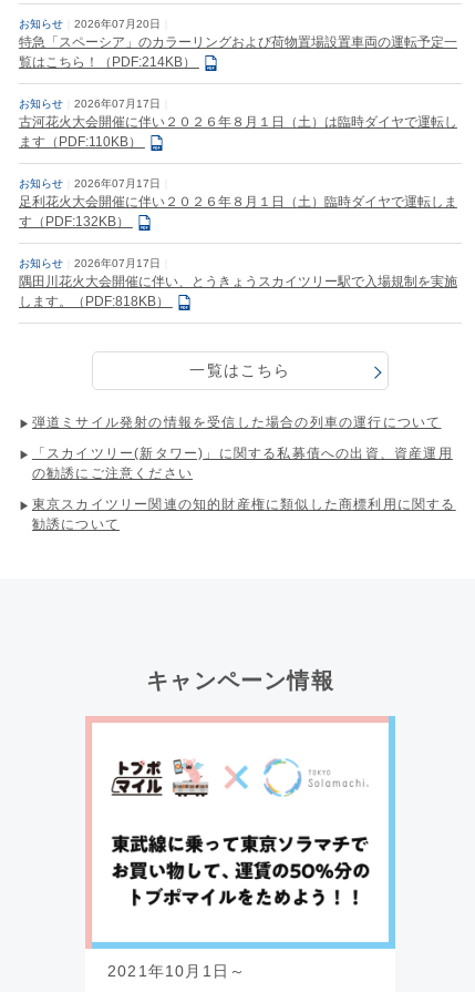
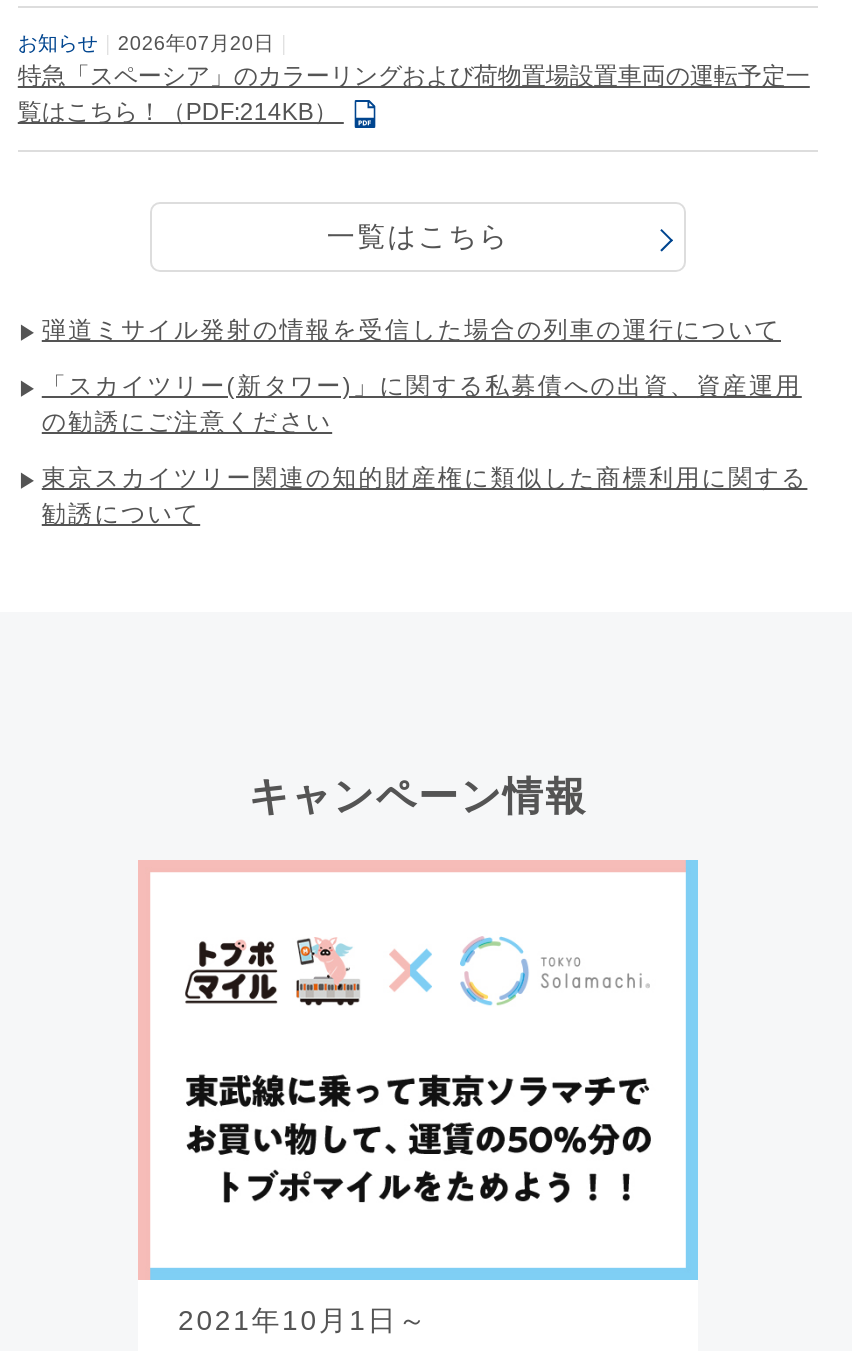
[19,98,457,309] お知らせ | 2026年07月17日 | 古河花火大会開催に伴い２０２６年８月１日（土）は臨時ダイヤで運転し | ます（PDF:110KB） | お知らせ | 2026年07月17日 | 足利花火大会開催に伴い２０２６年８月１日（土）臨時ダイヤで運転しま | す（PDF:132KB） | お知らせ | 2026年07月17日 | 隅田川花火大会開催に伴い、とうきょうスカイツリー駅で入場規制を実施 | します。（PDF:818KB） -> none

